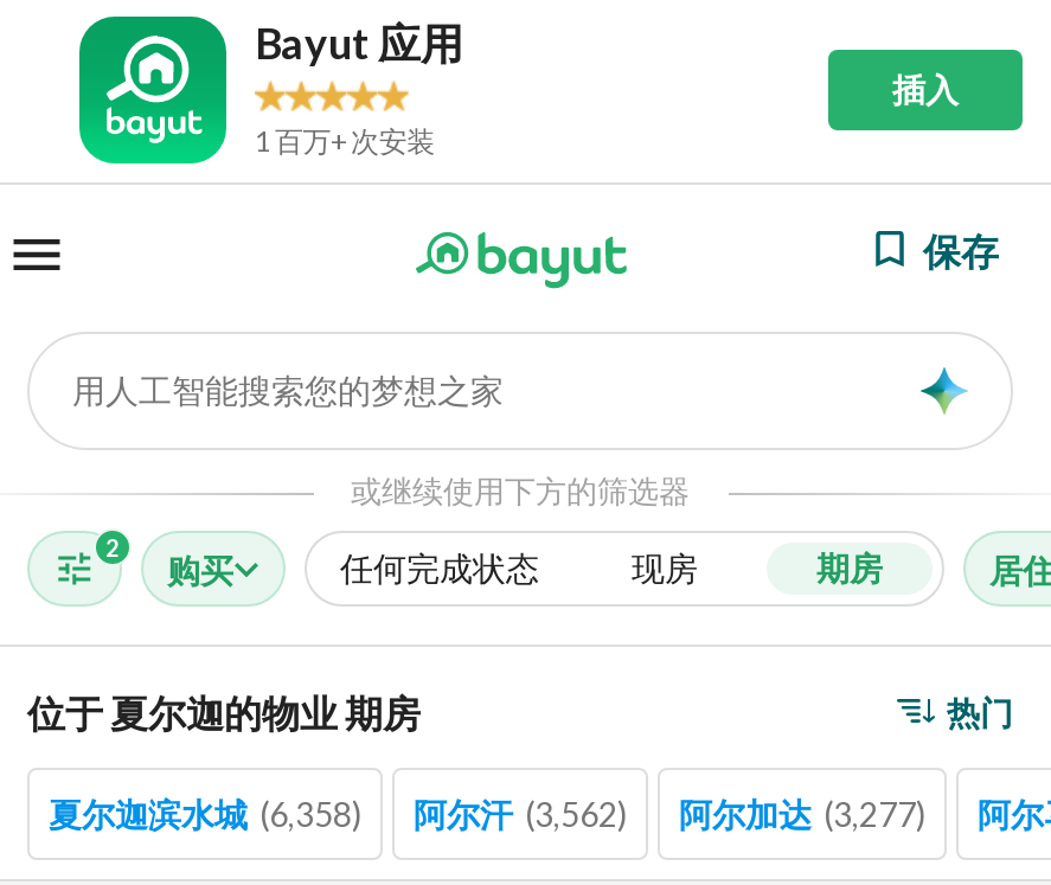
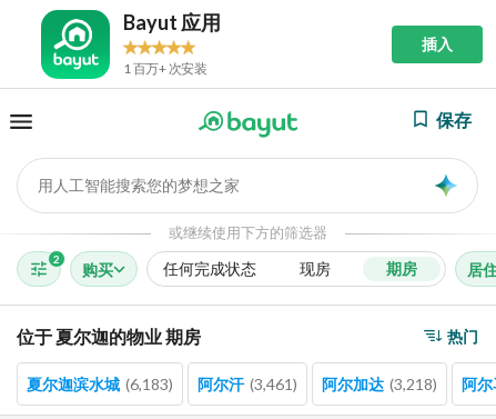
[49,794,361,834] 夏尔迦滨水城 (6,358) -> [27,375,173,393] 夏尔迦滨水城 (6,183)
[414,794,627,834] 阿尔汗 (3,562) -> [198,375,297,393] 阿尔汗 (3,461)
[679,794,925,834] 阿尔加达 (3,277) -> [322,375,437,393] 阿尔加达 (3,218)

